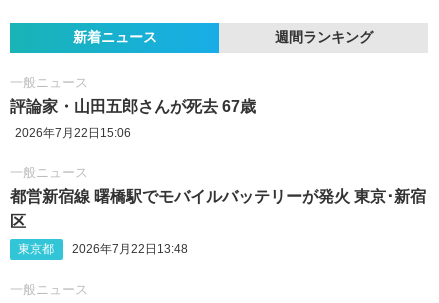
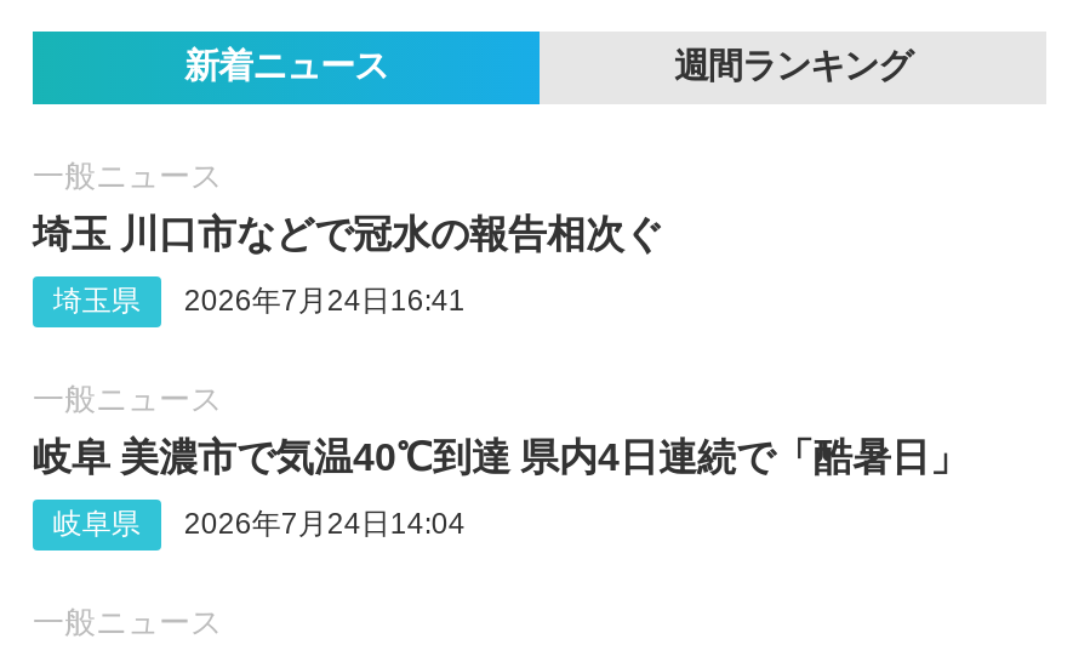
[10,98,256,115] 評論家・山田五郎さんが死去 67歳 -> [33,213,663,255] 埼玉 川口市などで冠水の報告相次ぐ
[15,126,131,140] 2026年7月22日15:06 -> [53,284,465,318] 埼玉県 | 2026年7月24日16:41
[10,188,426,256] 都営新宿線 曙橋駅でモバイルバッテリーが発火 東京･新宿 | 区 | 東京都 | 2026年7月22日13:48 -> [33,437,969,541] 岐阜 美濃市で気温40℃到達 県内4日連続で「酷暑日」 | 岐阜県 | 2026年7月24日14:04

